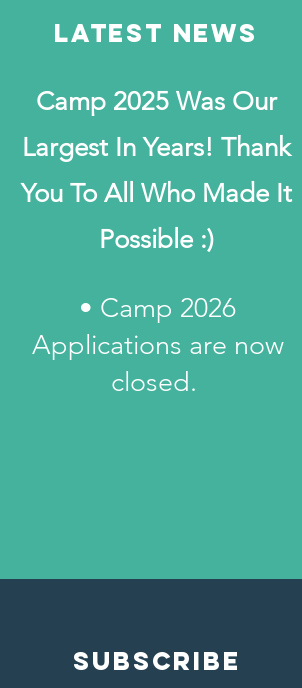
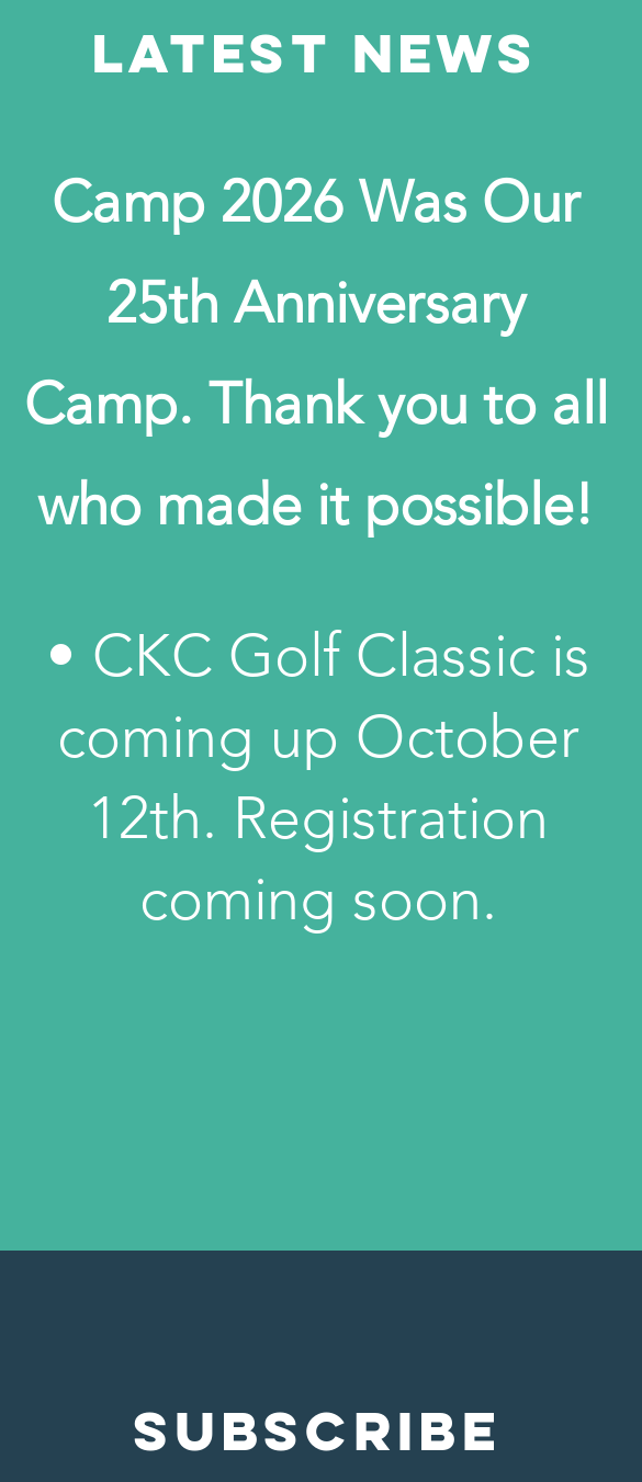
[36,86,277,117] Camp 2025 Was Our -> [52,169,581,237] Camp 2026 Was Our
[22,132,291,163] Largest In Years! Thank -> [106,270,526,338] 25th Anniversary
[21,178,292,209] You To All Who Made It -> [24,371,608,439] Camp. Thank you to all
[99,224,214,255] Possible :) -> [37,472,595,540] who made it possible!
[31,292,283,398] • Camp 2026 | Applications are now | closed. -> [46,621,590,935] • CKC Golf Classic is | coming up October | 12th. Registration | coming soon.

